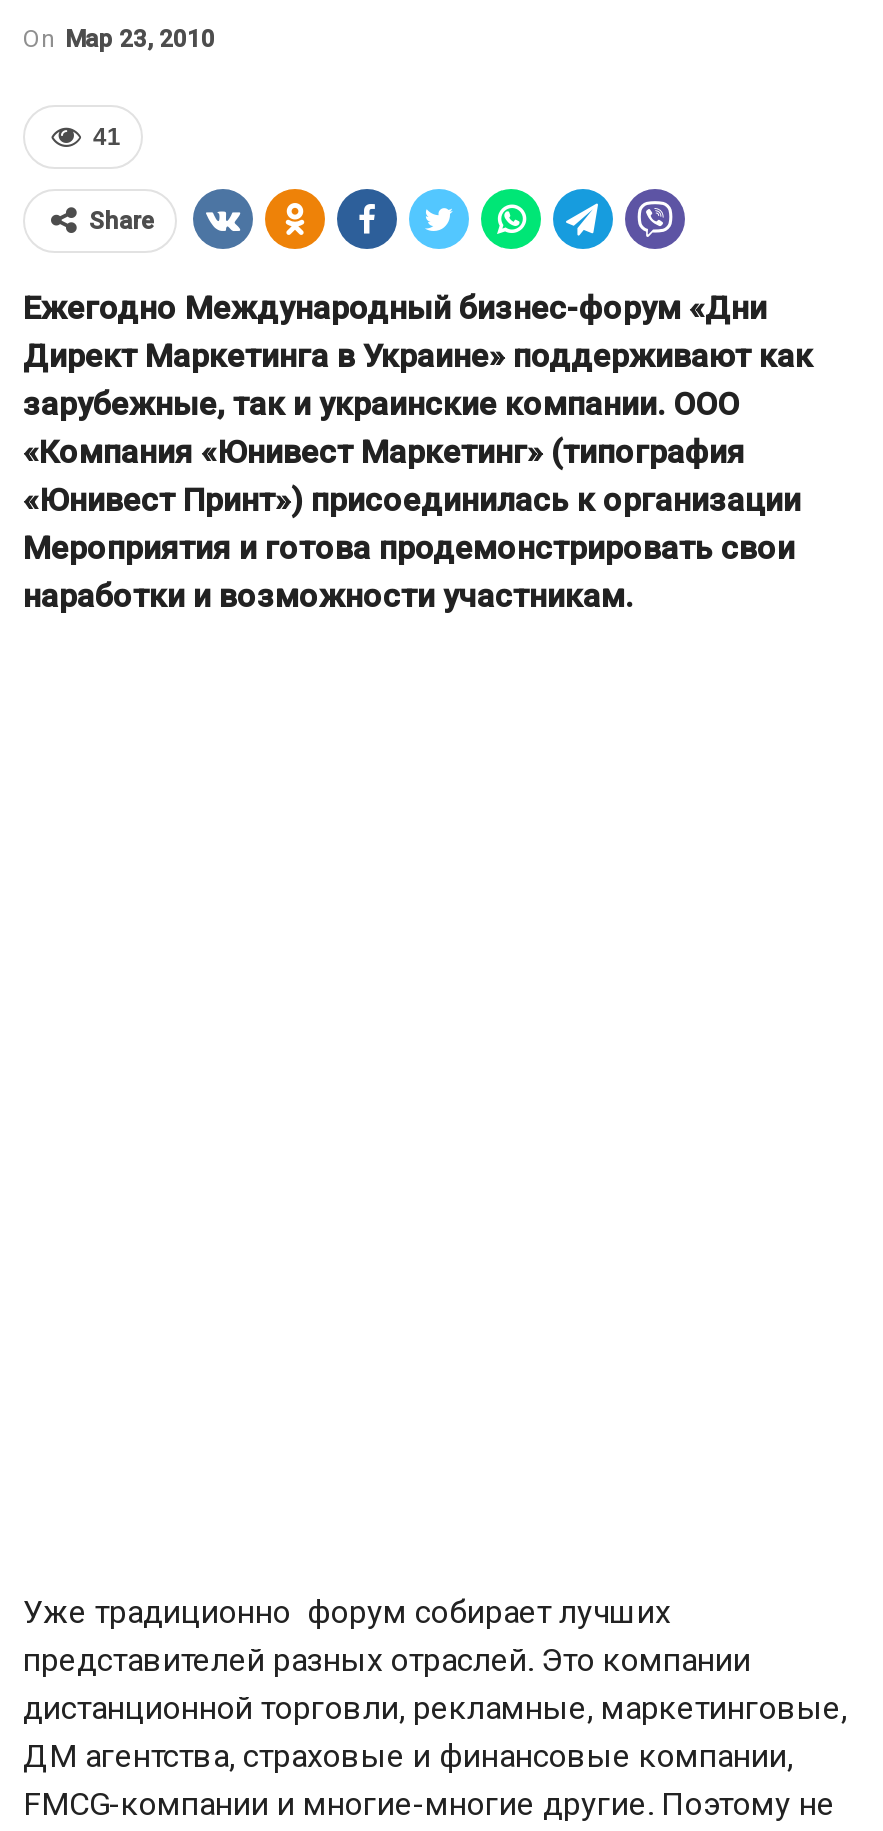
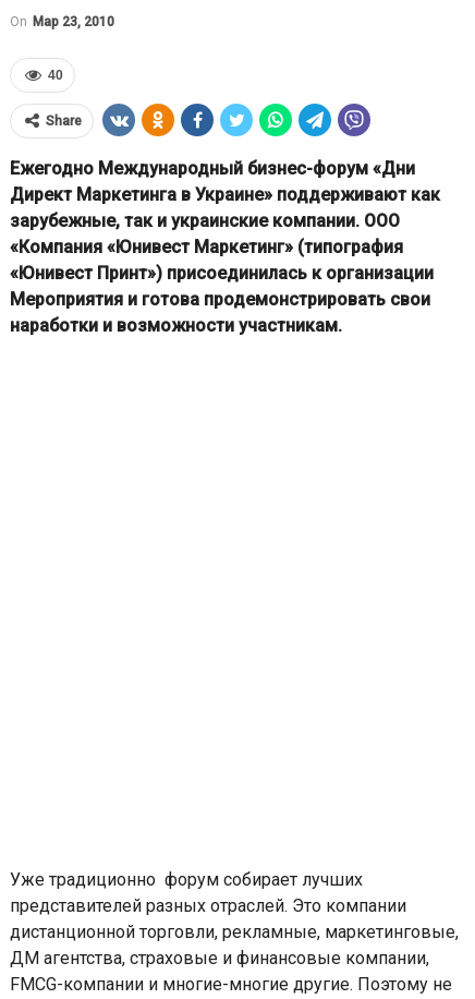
[93,123,121,151] 41 -> [48,68,63,83] 40

